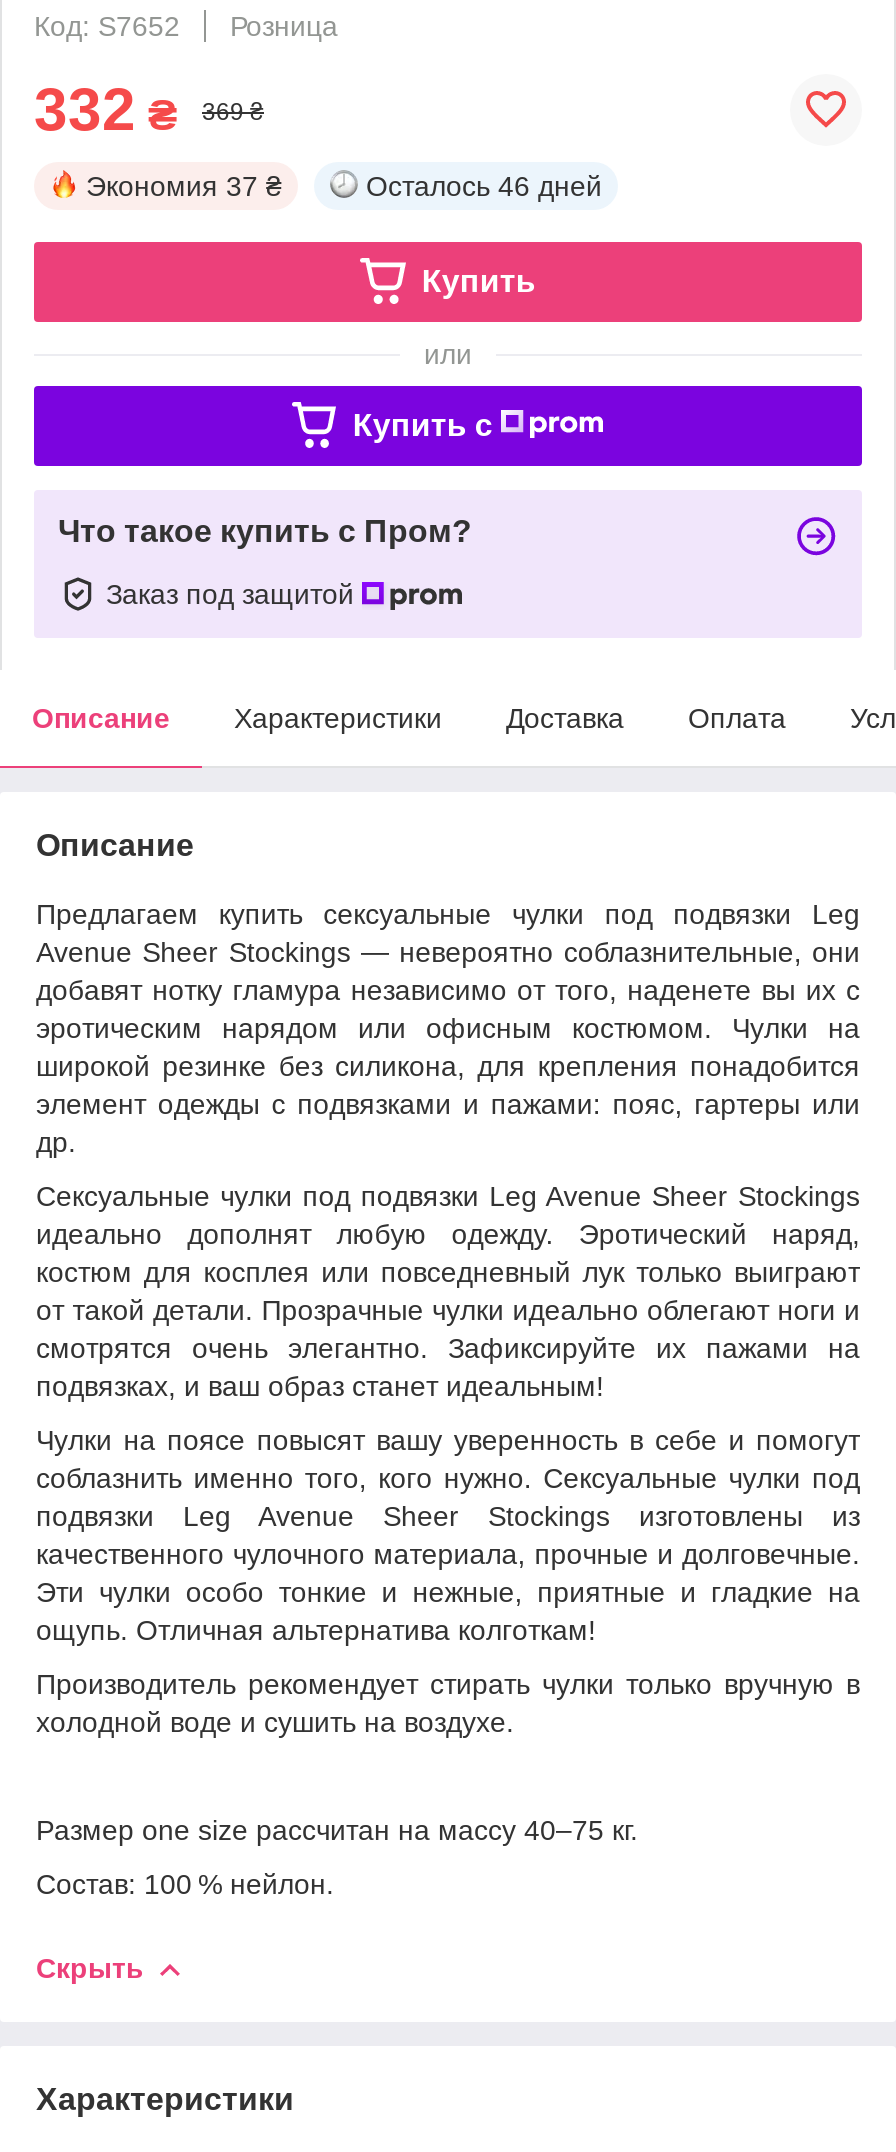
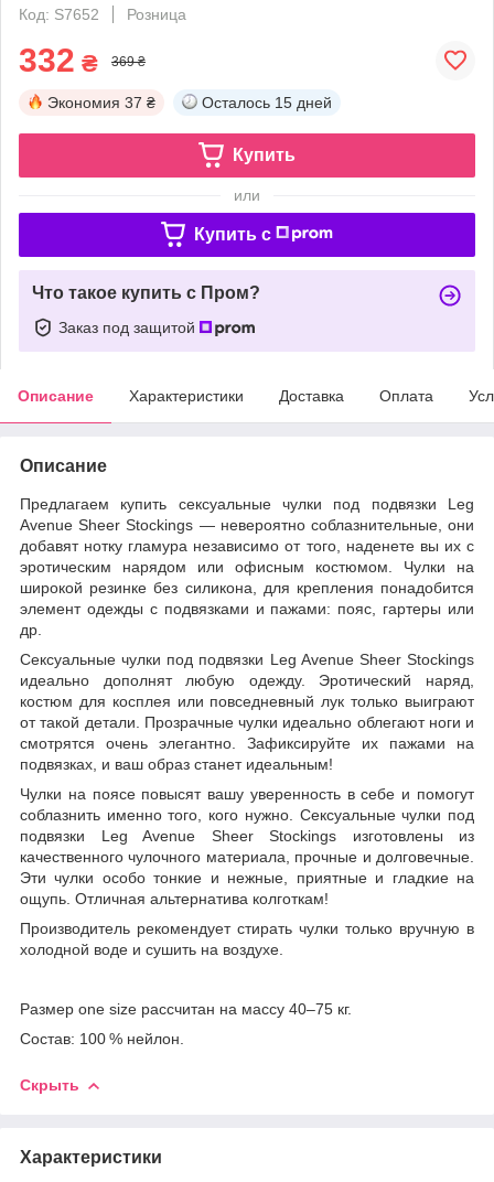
[366,170,602,202] Осталось 46 дней -> [202,94,332,111] Осталось 15 дней

